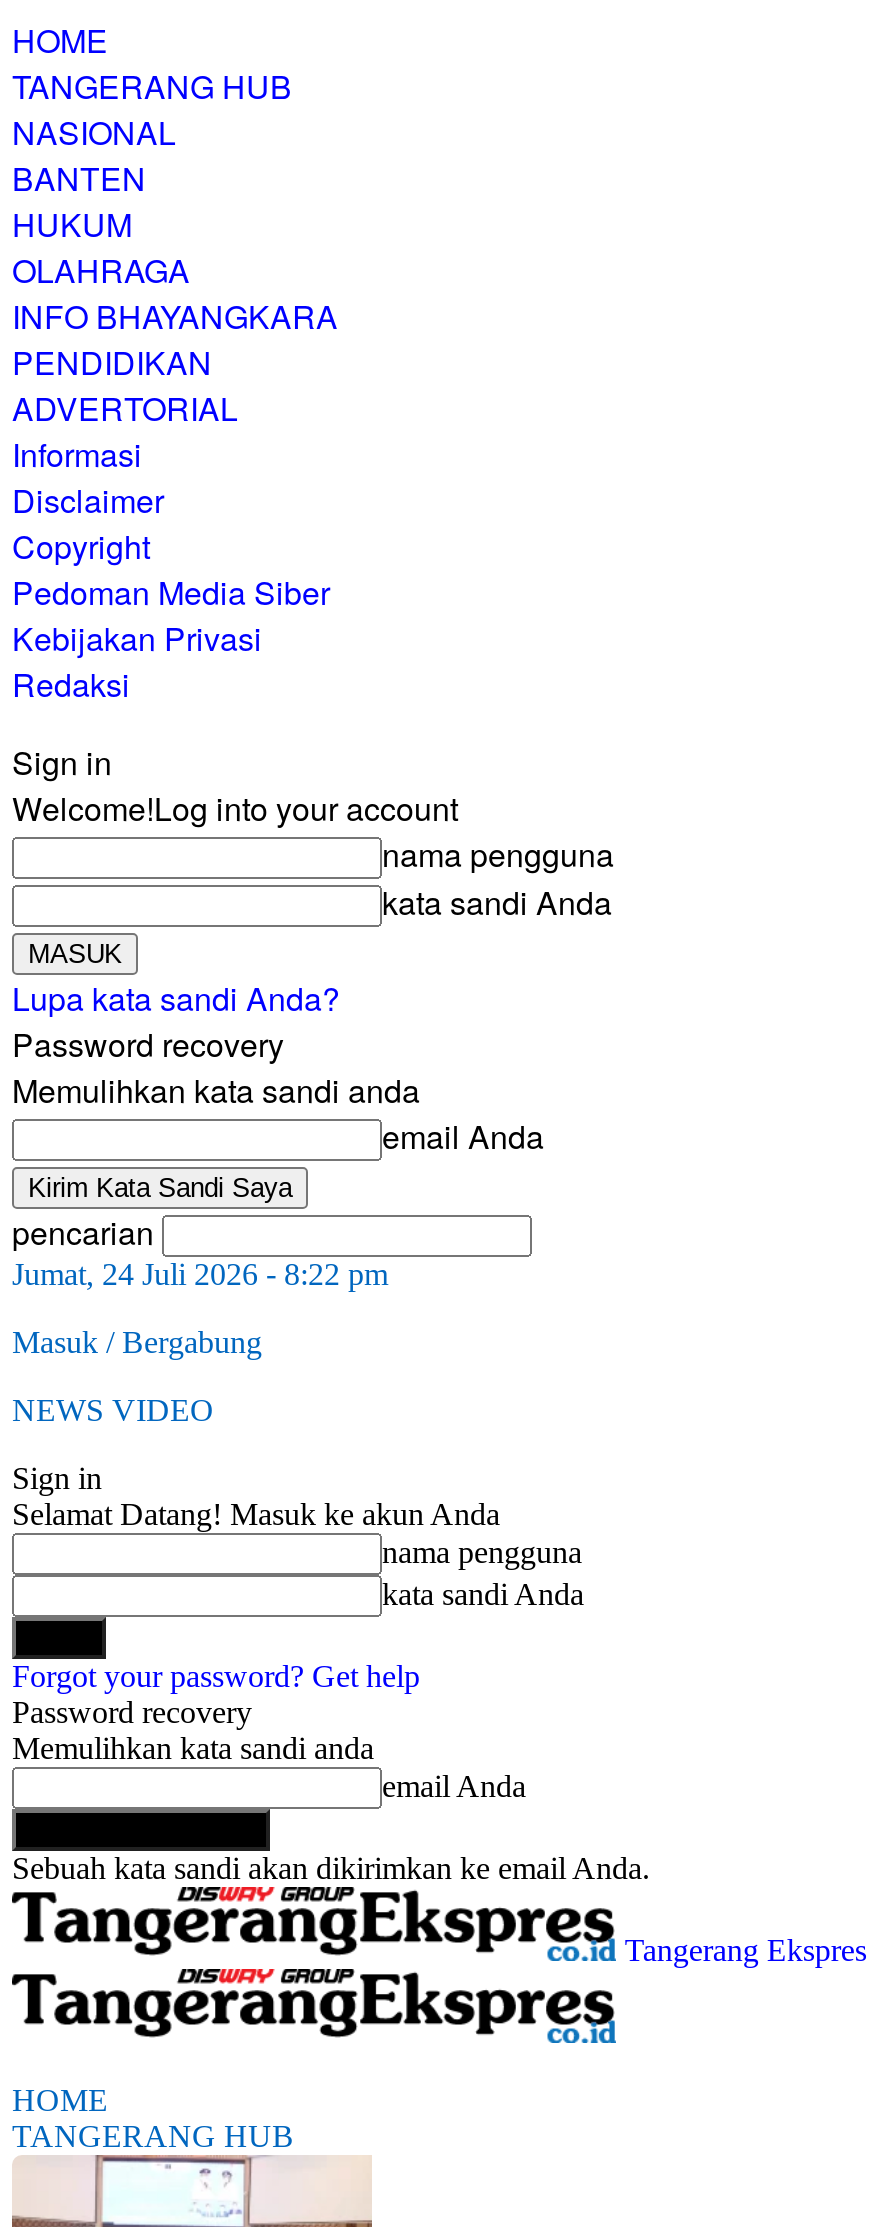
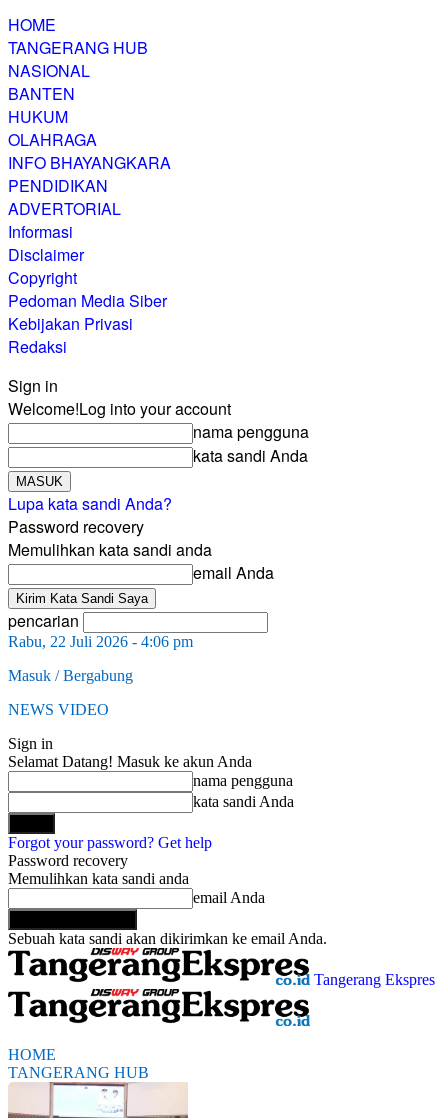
[12,1257,388,1291] Jumat, 24 Juli 2026 - 8:22 pm -> [8,633,193,650] Rabu, 22 Juli 2026 - 4:06 pm

